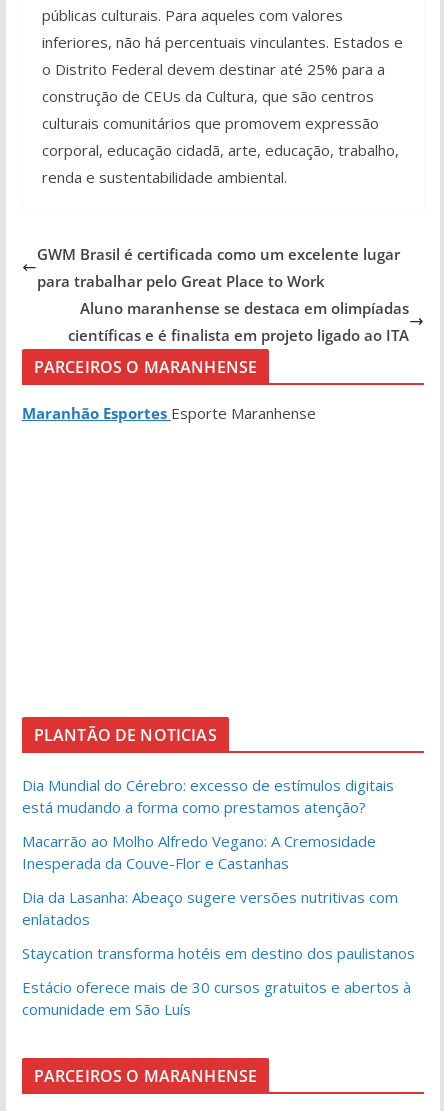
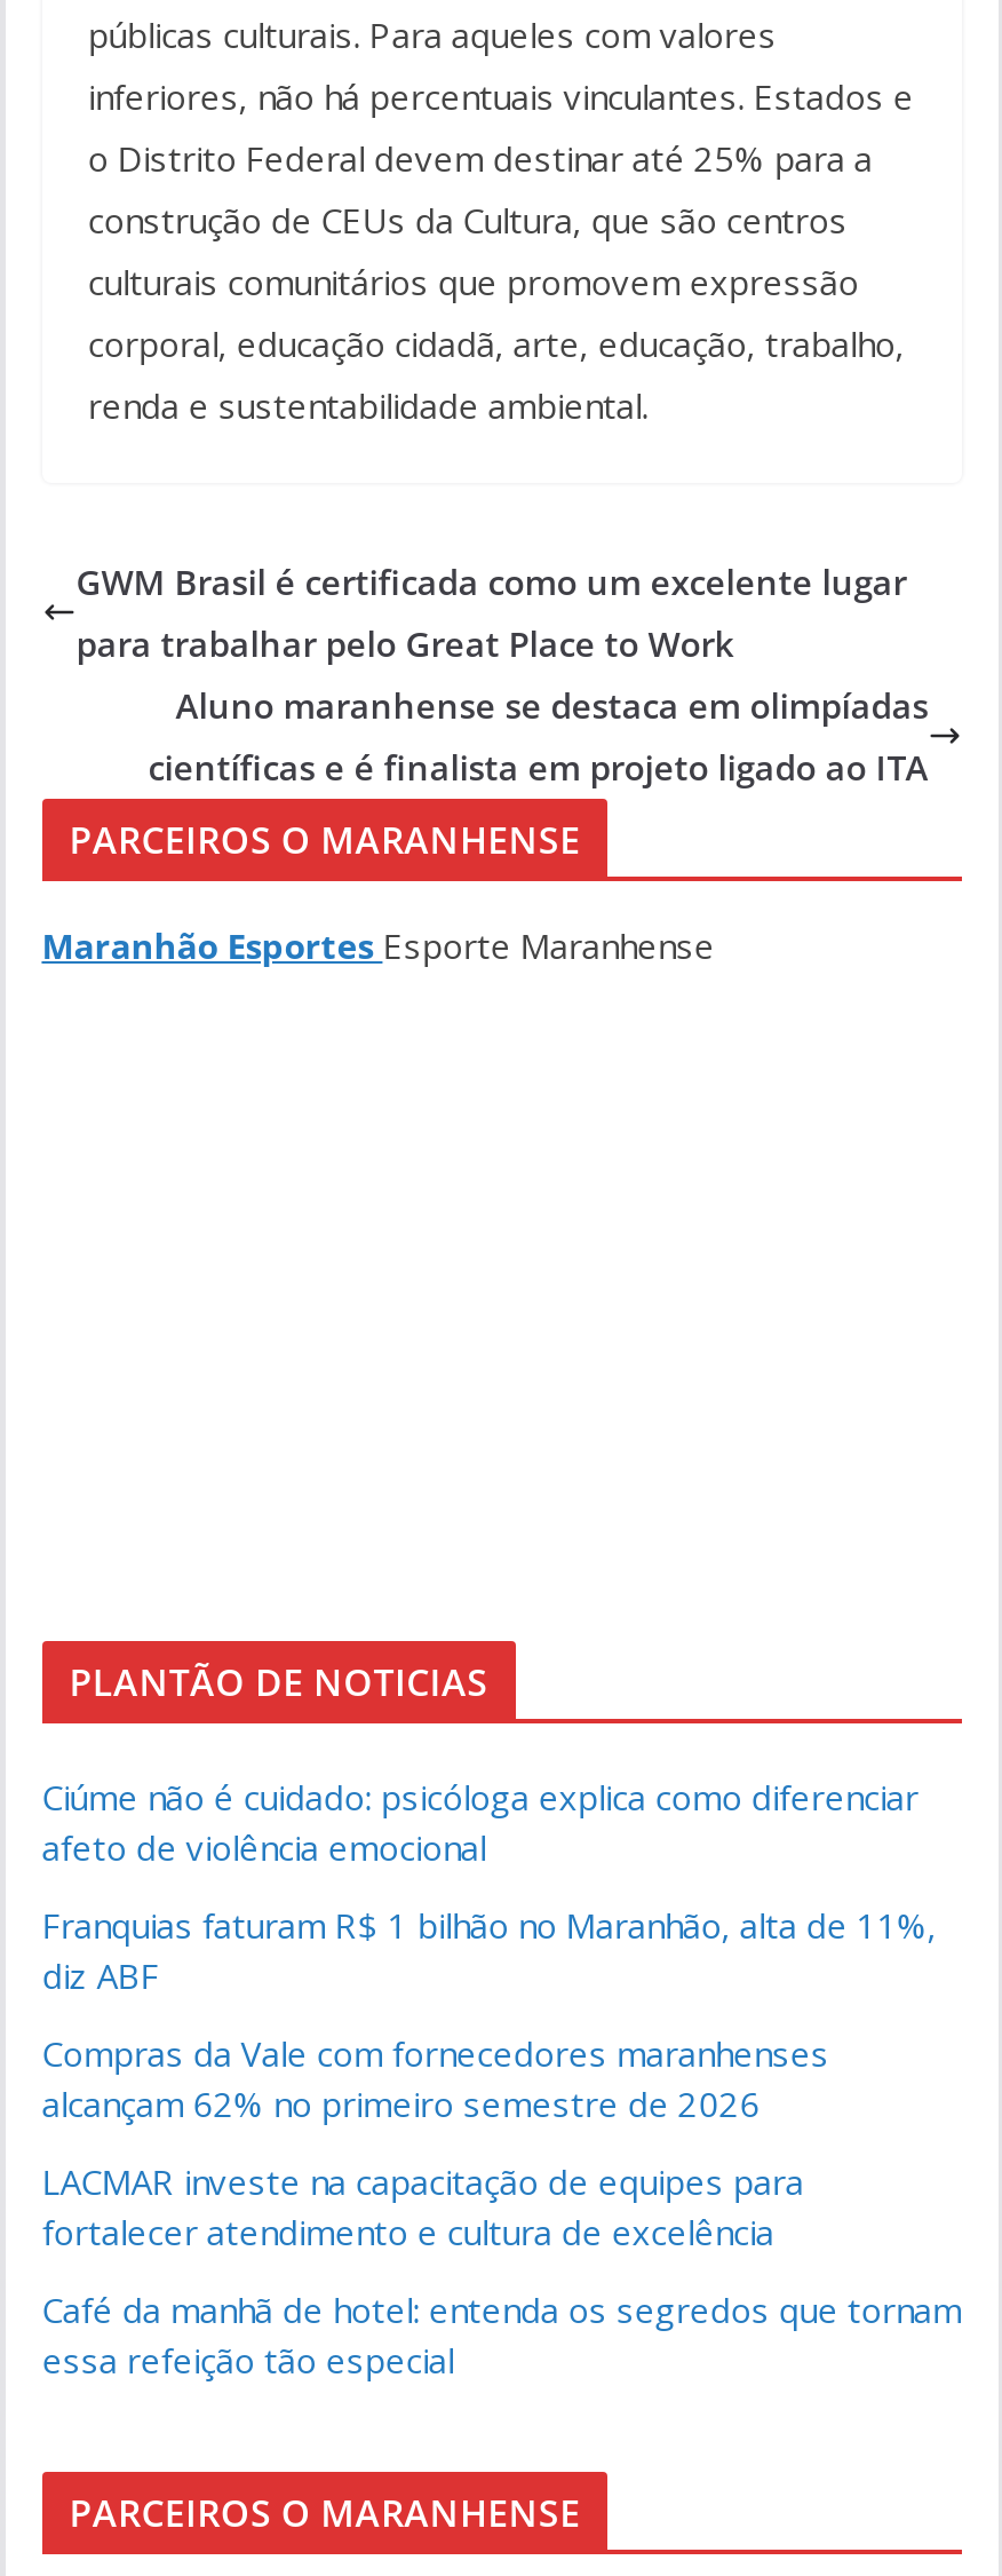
[22,774,394,816] Dia Mundial do Cérebro: excesso de estímulos digitais | está mudando a forma como prestamos atenção? -> [42,1773,918,1869] Ciúme não é cuidado: psicóloga explica como diferenciar | afeto de violência emocional
[22,830,376,872] Macarrão ao Molho Alfredo Vegano: A Cremosidade | Inesperada da Couve-Flor e Castanhas -> [42,1901,936,1997] Franquias faturam R$ 1 bilhão no Maranhão, alta de 11%, | diz ABF
[22,886,398,928] Dia da Lasanha: Abeaço sugere versões nutritivas com | enlatados -> [42,2029,829,2125] Compras da Vale com fornecedores maranhenses | alcançam 62% no primeiro semestre de 2026
[22,942,415,962] Staycation transforma hotéis em destino dos paulistanos -> [42,2157,803,2253] LACMAR investe na capacitação de equipes para | fortalecer atendimento e cultura de excelência
[22,976,411,1018] Estácio oferece mais de 30 cursos gratuitos e abertos à | comunidade em São Luís -> [42,2285,961,2381] Café da manhã de hotel: entenda os segredos que tornam | essa refeição tão especial

